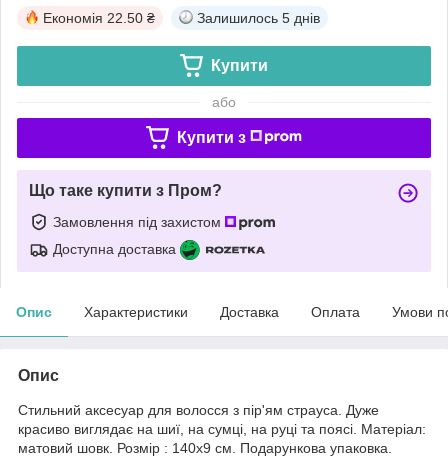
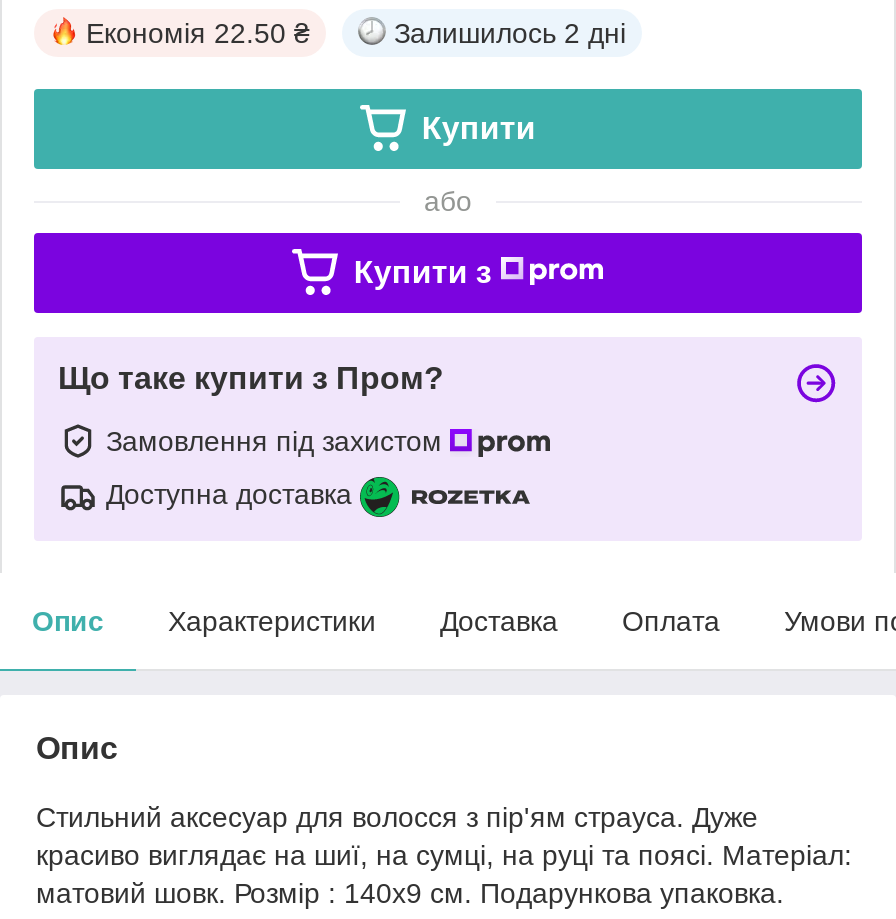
[197,10,320,26] Залишилось 5 днів -> [394,17,626,49] Залишилось 2 дні

